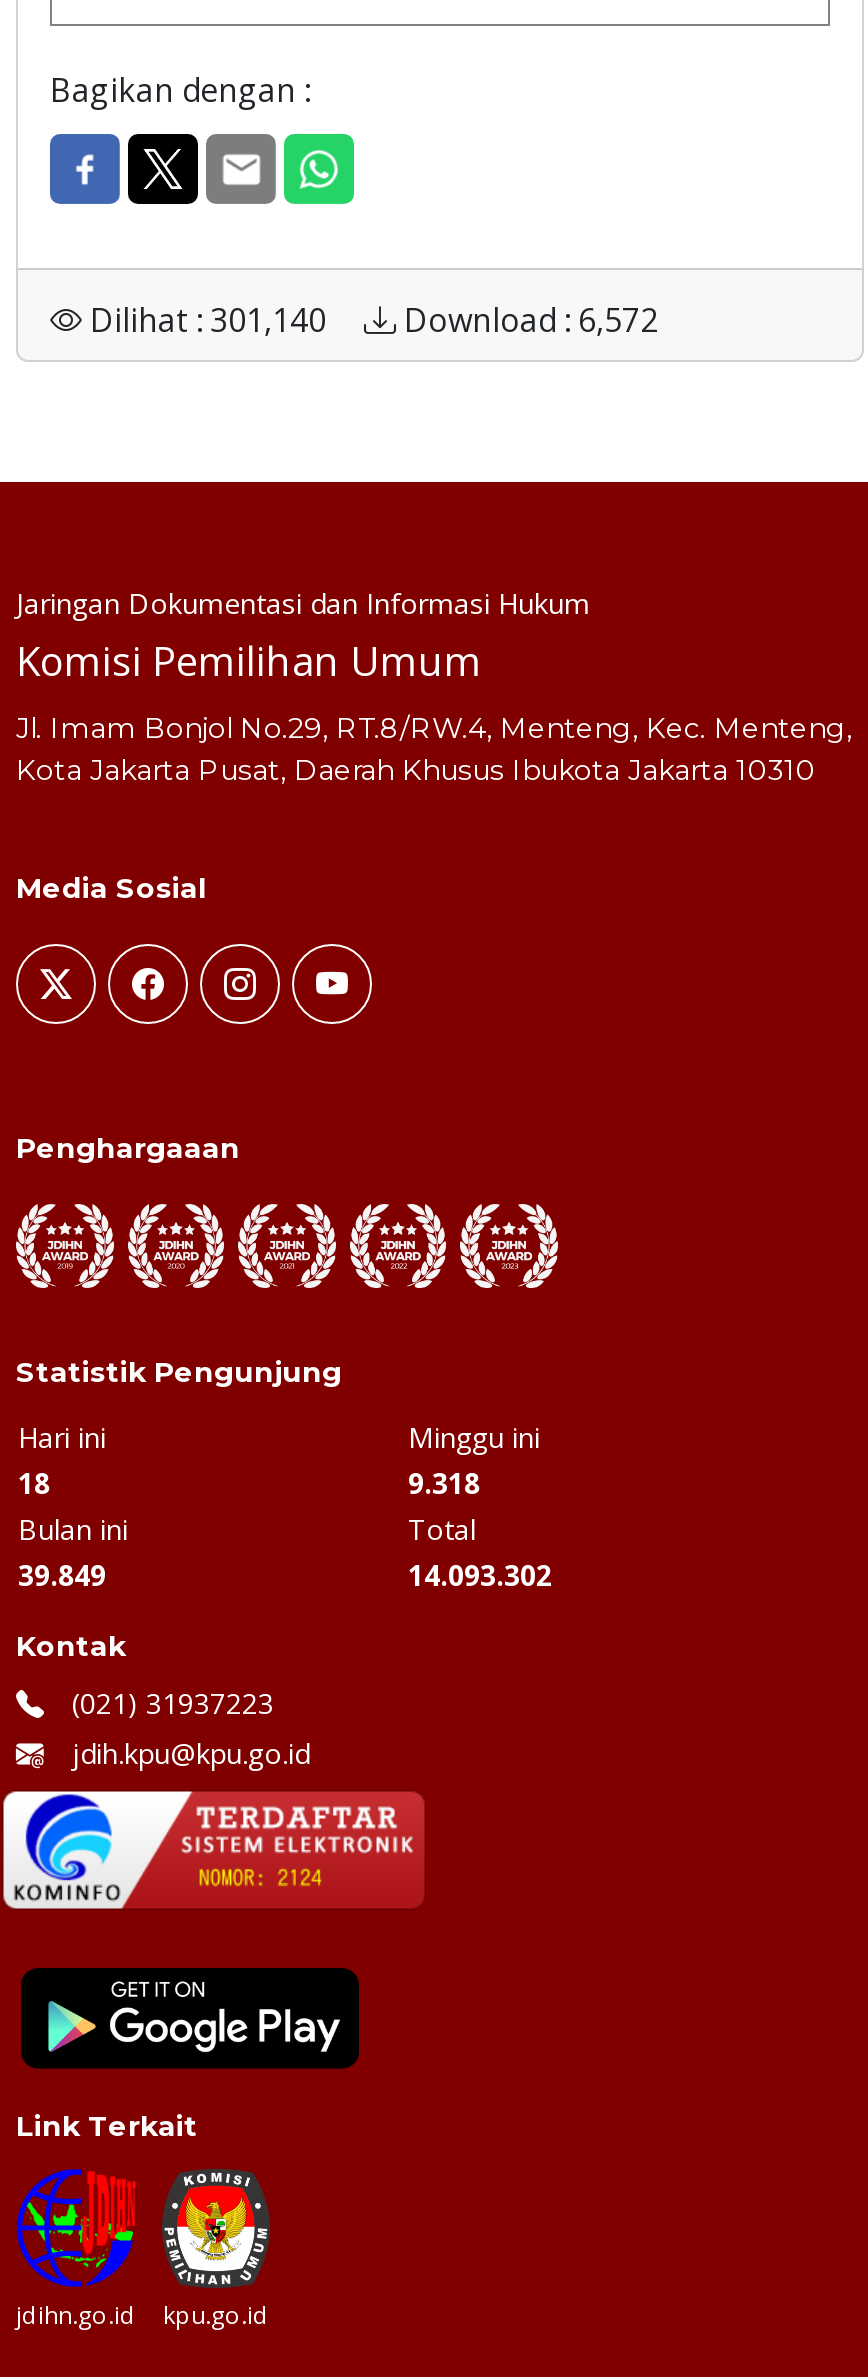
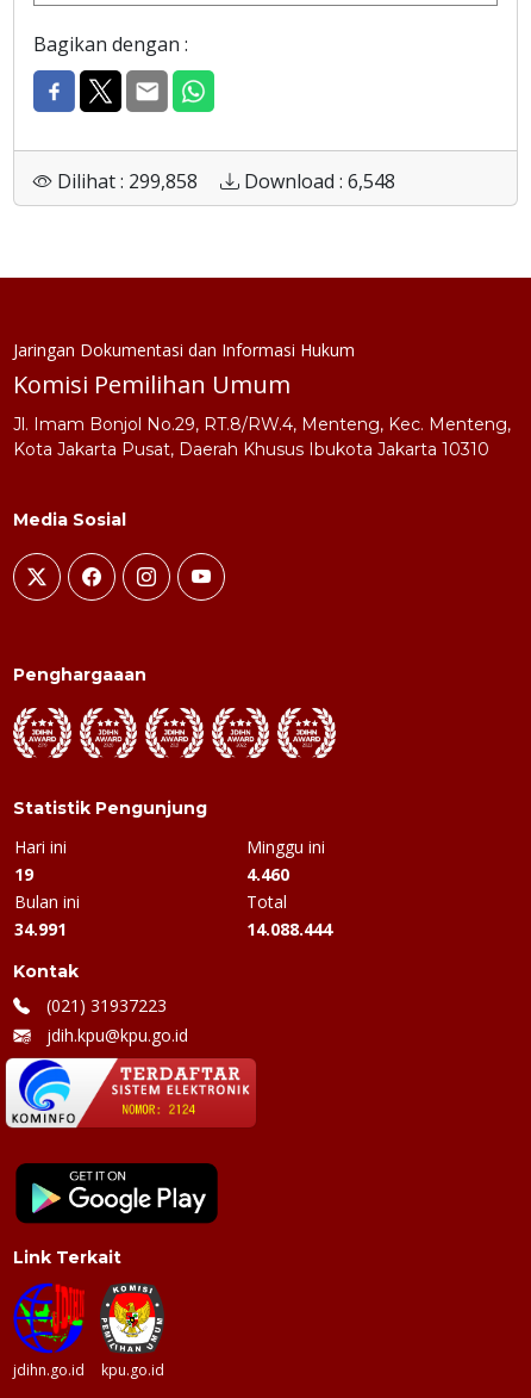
[82,298,334,342] Dilihat : 301,140 -> [52,168,202,194] Dilihat : 299,858
[396,298,658,342] Download : 6,572 -> [239,168,395,194] Download : 6,548
[18,1464,50,1502] 18 -> [14,863,33,886] 19
[408,1464,480,1502] 9.318 -> [246,863,289,886] 4.460
[18,1556,106,1594] 39.849 -> [14,918,67,940] 34.991
[408,1556,552,1594] 14.093.302 -> [246,918,332,940] 14.088.444

